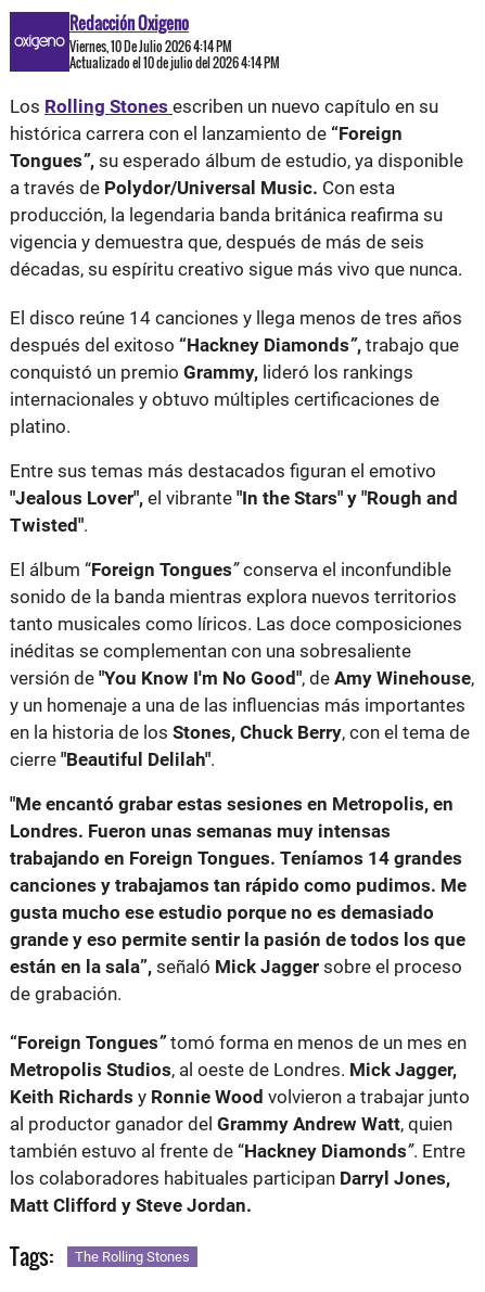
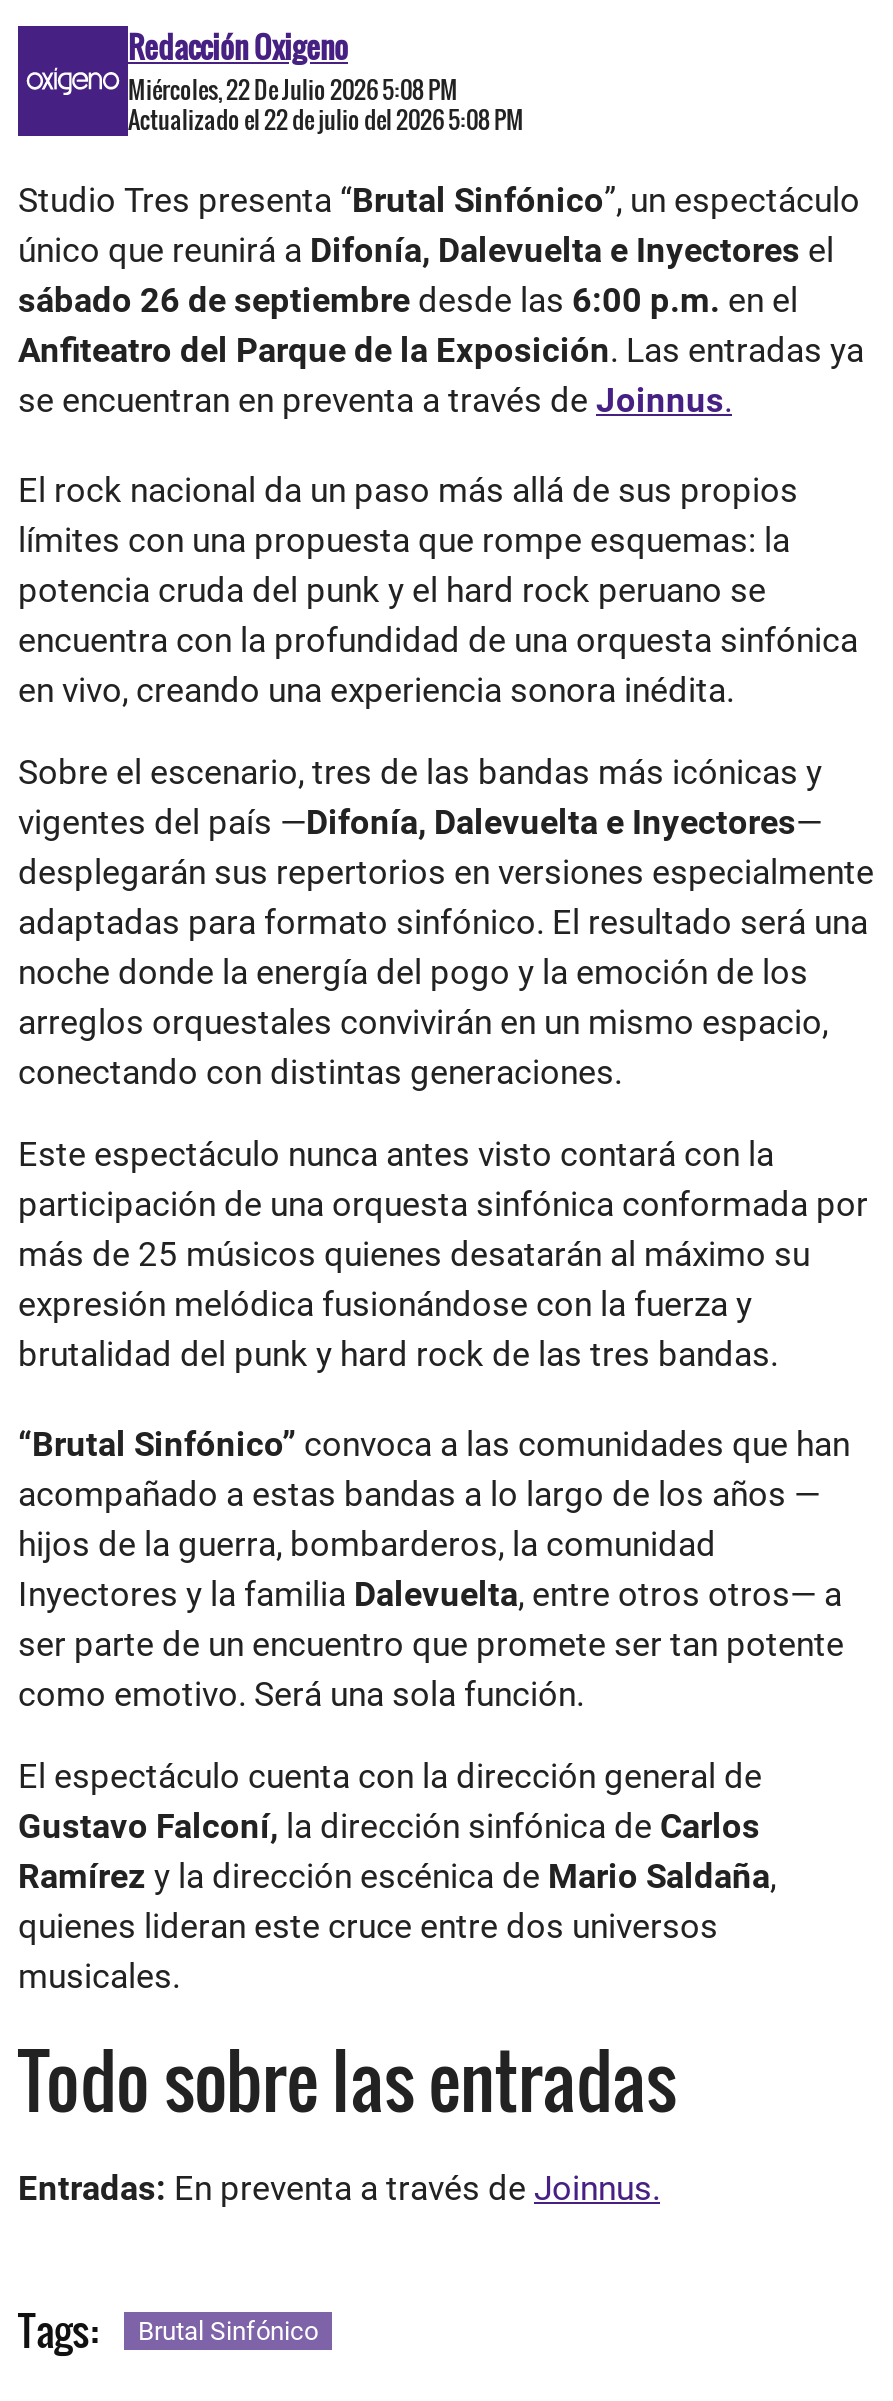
[69,36,280,71] Viernes, 10 De Julio 2026 4:14 PM | Actualizado el 10 de julio del 2026 4:14 PM -> [128,71,524,135] Miércoles, 22 De Julio 2026 5:08 PM | Actualizado el 22 de julio del 2026 5:08 PM
[10,95,463,279] Los Rolling Stones escriben un nuevo capítulo en su | histórica carrera con el lanzamiento de “Foreign | Tongues”, su esperado álbum de estudio, ya disponible | a través de Polydor/Universal Music. Con esta | producción, la legendaria banda británica reafirma su | vigencia y demuestra que, después de más de seis | décadas, su espíritu creativo sigue más vivo que nunca. -> [18,179,864,419] Studio Tres presenta “Brutal Sinfónico”, un espectáculo | único que reunirá a Difonía, Dalevuelta e Inyectores el | sábado 26 de septiembre desde las 6:00 p.m. en el | Anfiteatro del Parque de la Exposición. Las entradas ya | se encuentran en preventa a través de Joinnus.
[10,306,462,437] El disco reúne 14 canciones y llega menos de tres años | después del exitoso “Hackney Diamonds”, trabajo que | conquistó un premio Grammy, lideró los rankings | internacionales y obtuvo múltiples certificaciones de | platino. -> [18,469,858,709] El rock nacional da un paso más allá de sus propios | límites con una propuesta que rompe esquemas: la | potencia cruda del punk y el hard rock peruano se | encuentra con la profundidad de una orquesta sinfónica | en vivo, creando una experiencia sonora inédita.
[10,459,458,535] Entre sus temas más destacados figuran el emotivo | "Jealous Lover", el vibrante "In the Stars" y "Rough and | Twisted". -> [18,751,874,1091] Sobre el escenario, tres de las bandas más icónicas y | vigentes del país —Difonía, Dalevuelta e Inyectores— | desplegarán sus repertorios en versiones especialmente | adaptadas para formato sinfónico. El resultado será una | noche donde la energía del pogo y la emoción de los | arreglos orquestales convivirán en un mismo espacio, | conectando con distintas generaciones.
[10,558,474,770] El álbum “Foreign Tongues” conserva el inconfundible | sonido de la banda mientras explora nuevos territorios | tanto musicales como líricos. Las doce composiciones | inéditas se complementan con una sobresaliente | versión de "You Know I'm No Good", de Amy Winehouse, | y un homenaje a una de las influencias más importantes | en la historia de los Stones, Chuck Berry, con el tema de | cierre "Beautiful Delilah". -> [18,1133,868,1373] Este espectáculo nunca antes visto contará con la | participación de una orquesta sinfónica conformada por | más de 25 músicos quienes desatarán al máximo su | expresión melódica fusionándose con la fuerza y | brutalidad del punk y hard rock de las tres bandas.
[10,792,467,1004] "Me encantó grabar estas sesiones en Metropolis, en | Londres. Fueron unas semanas muy intensas | trabajando en Foreign Tongues. Teníamos 14 grandes | canciones y trabajamos tan rápido como pudimos. Me | gusta mucho ese estudio porque no es demasiado | grande y eso permite sentir la pasión de todos los que | están en la sala”, señaló Mick Jagger sobre el proceso | de grabación. -> [18,1423,850,1713] “Brutal Sinfónico” convoca a las comunidades que han | acompañado a estas bandas a lo largo de los años — | hijos de la guerra, bombarderos, la comunidad | Inyectores y la familia Dalevuelta, entre otros otros— a | ser parte de un encuentro que promete ser tan potente | como emotivo. Será una sola función.
[10,1031,470,1216] “Foreign Tongues” tomó forma en menos de un mes en | Metropolis Studios, al oeste de Londres. Mick Jagger, | Keith Richards y Ronnie Wood volvieron a trabajar junto | al productor ganador del Grammy Andrew Watt, quien | también estuvo al frente de “Hackney Diamonds”. Entre | los colaboradores habituales participan Darryl Jones, | Matt Clifford y Steve Jordan. -> [18,1755,776,2207] El espectáculo cuenta con la dirección general de | Gustavo Falconí, la dirección sinfónica de Carlos | Ramírez y la dirección escénica de Mario Saldaña, | quienes lideran este cruce entre dos universos | musicales. | Todo sobre las entradas | Entradas: En preventa a través de Joinnus.
[75,1248,190,1264] The Rolling Stones -> [138,2315,318,2345] Brutal Sinfónico

